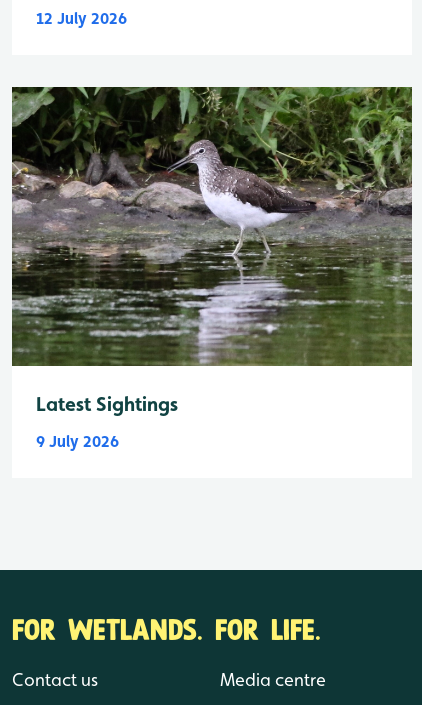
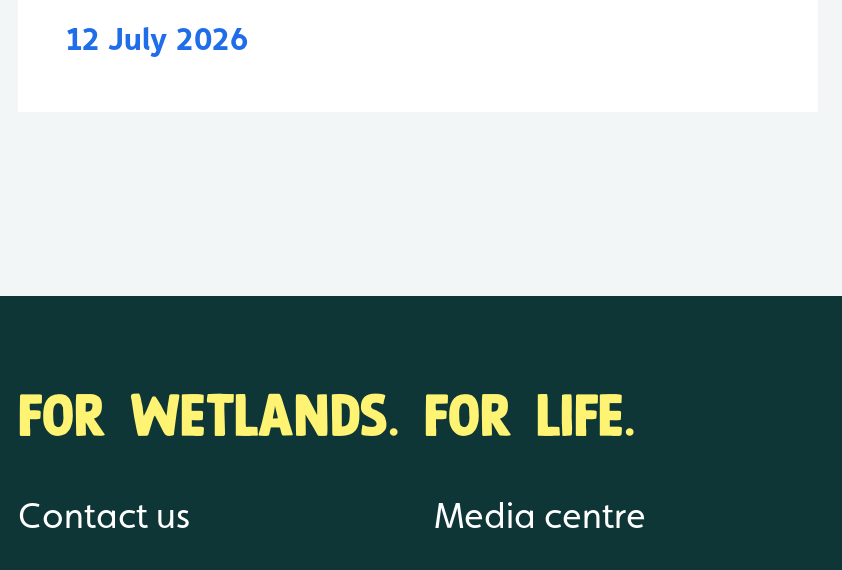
[11,86,413,451] [image] | Latest Sightings | 9 July 2026 -> none

